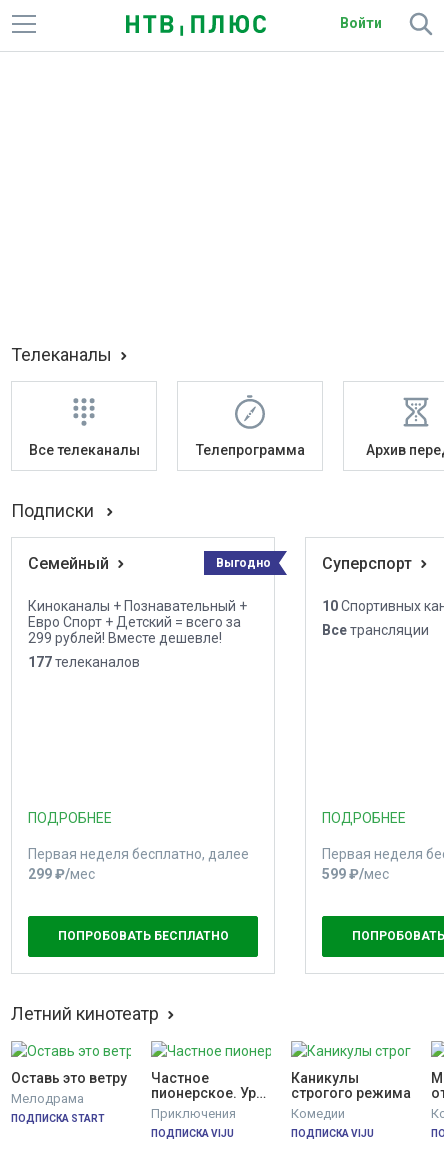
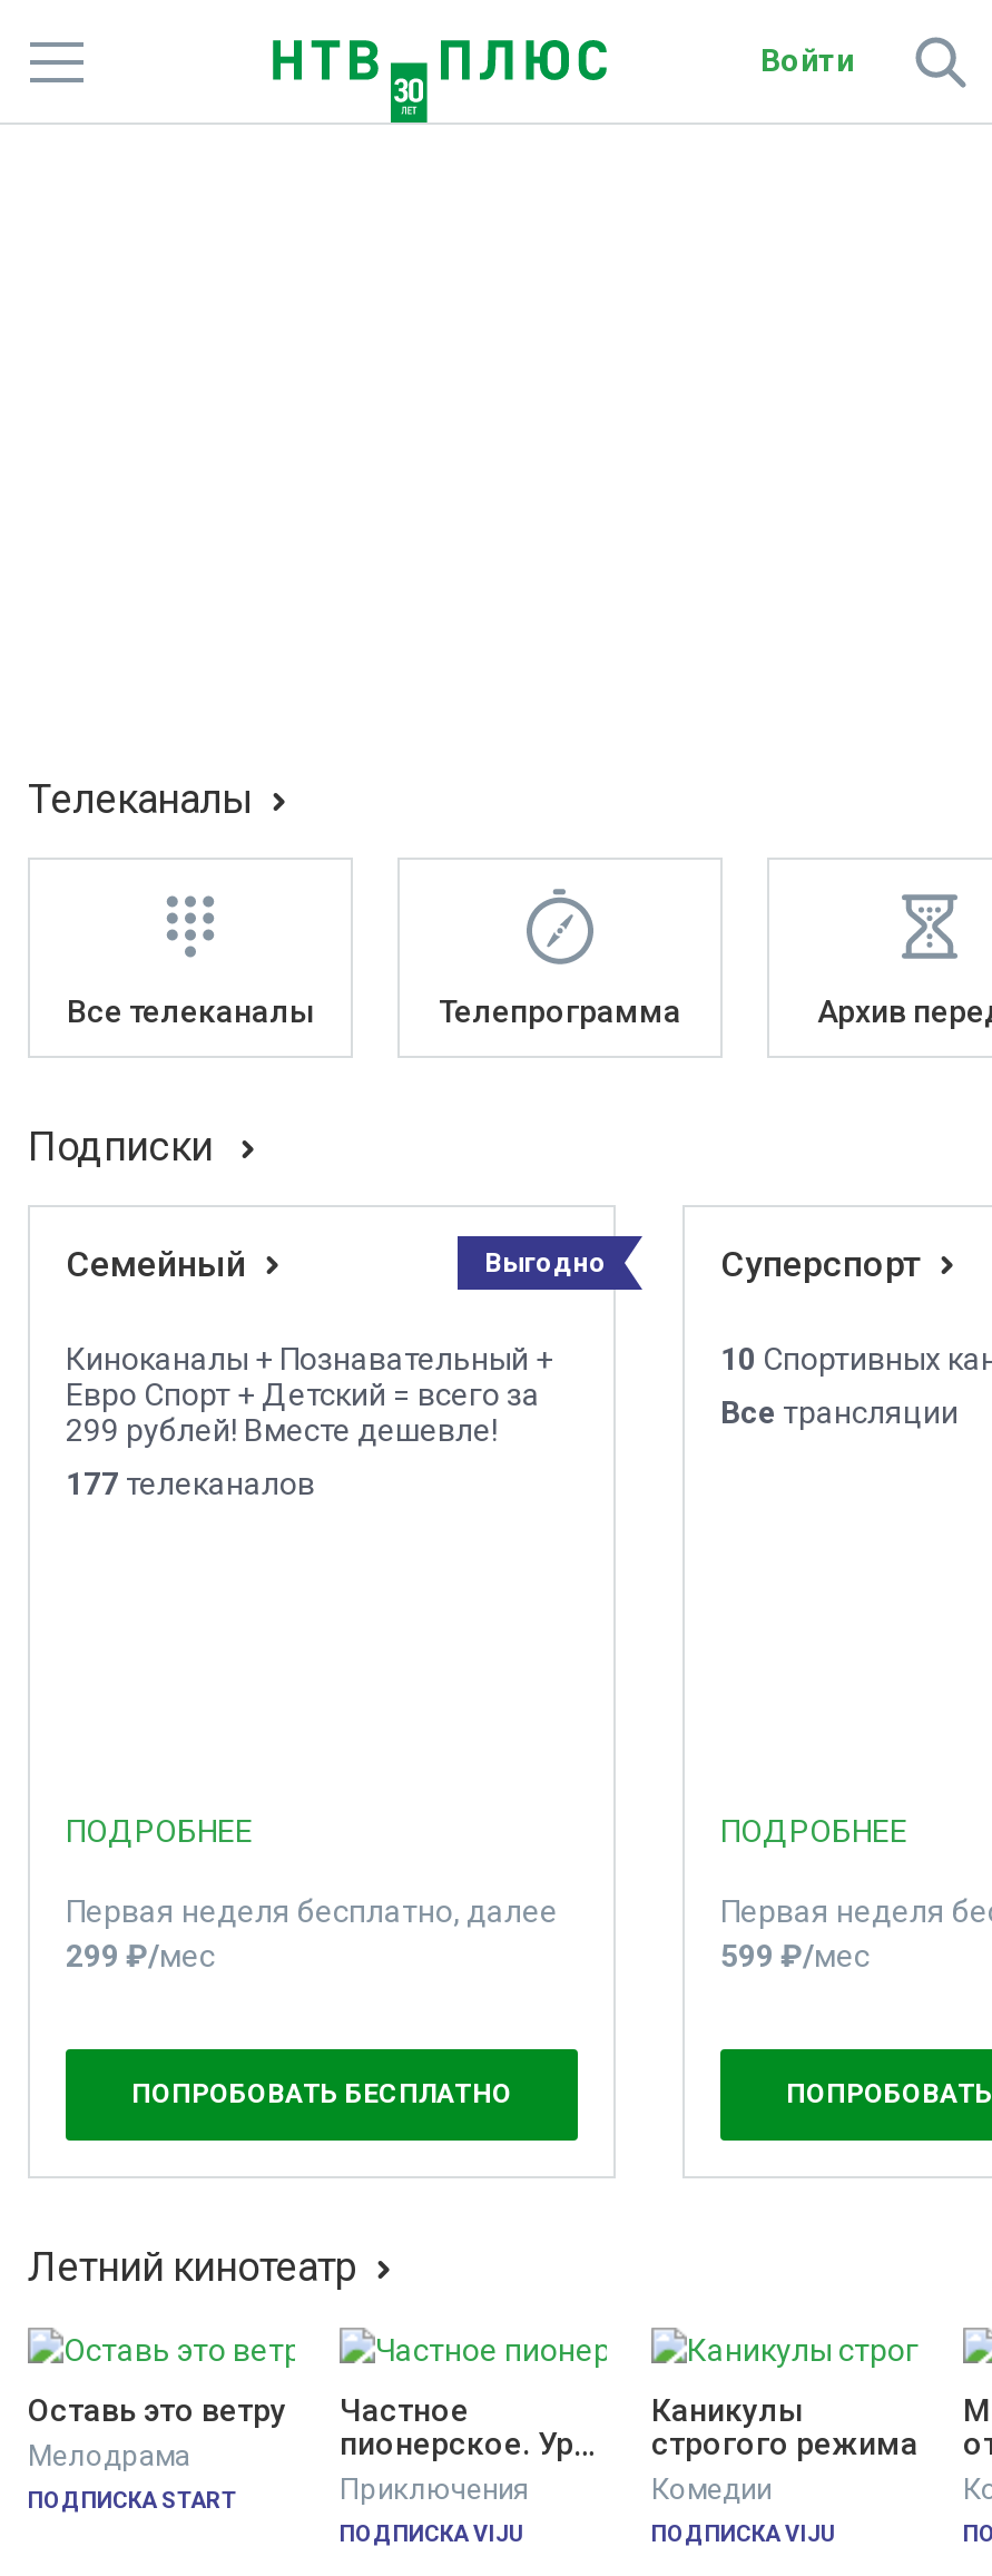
[121,14,271,51] [image] -> [271,38,609,125] [image]

